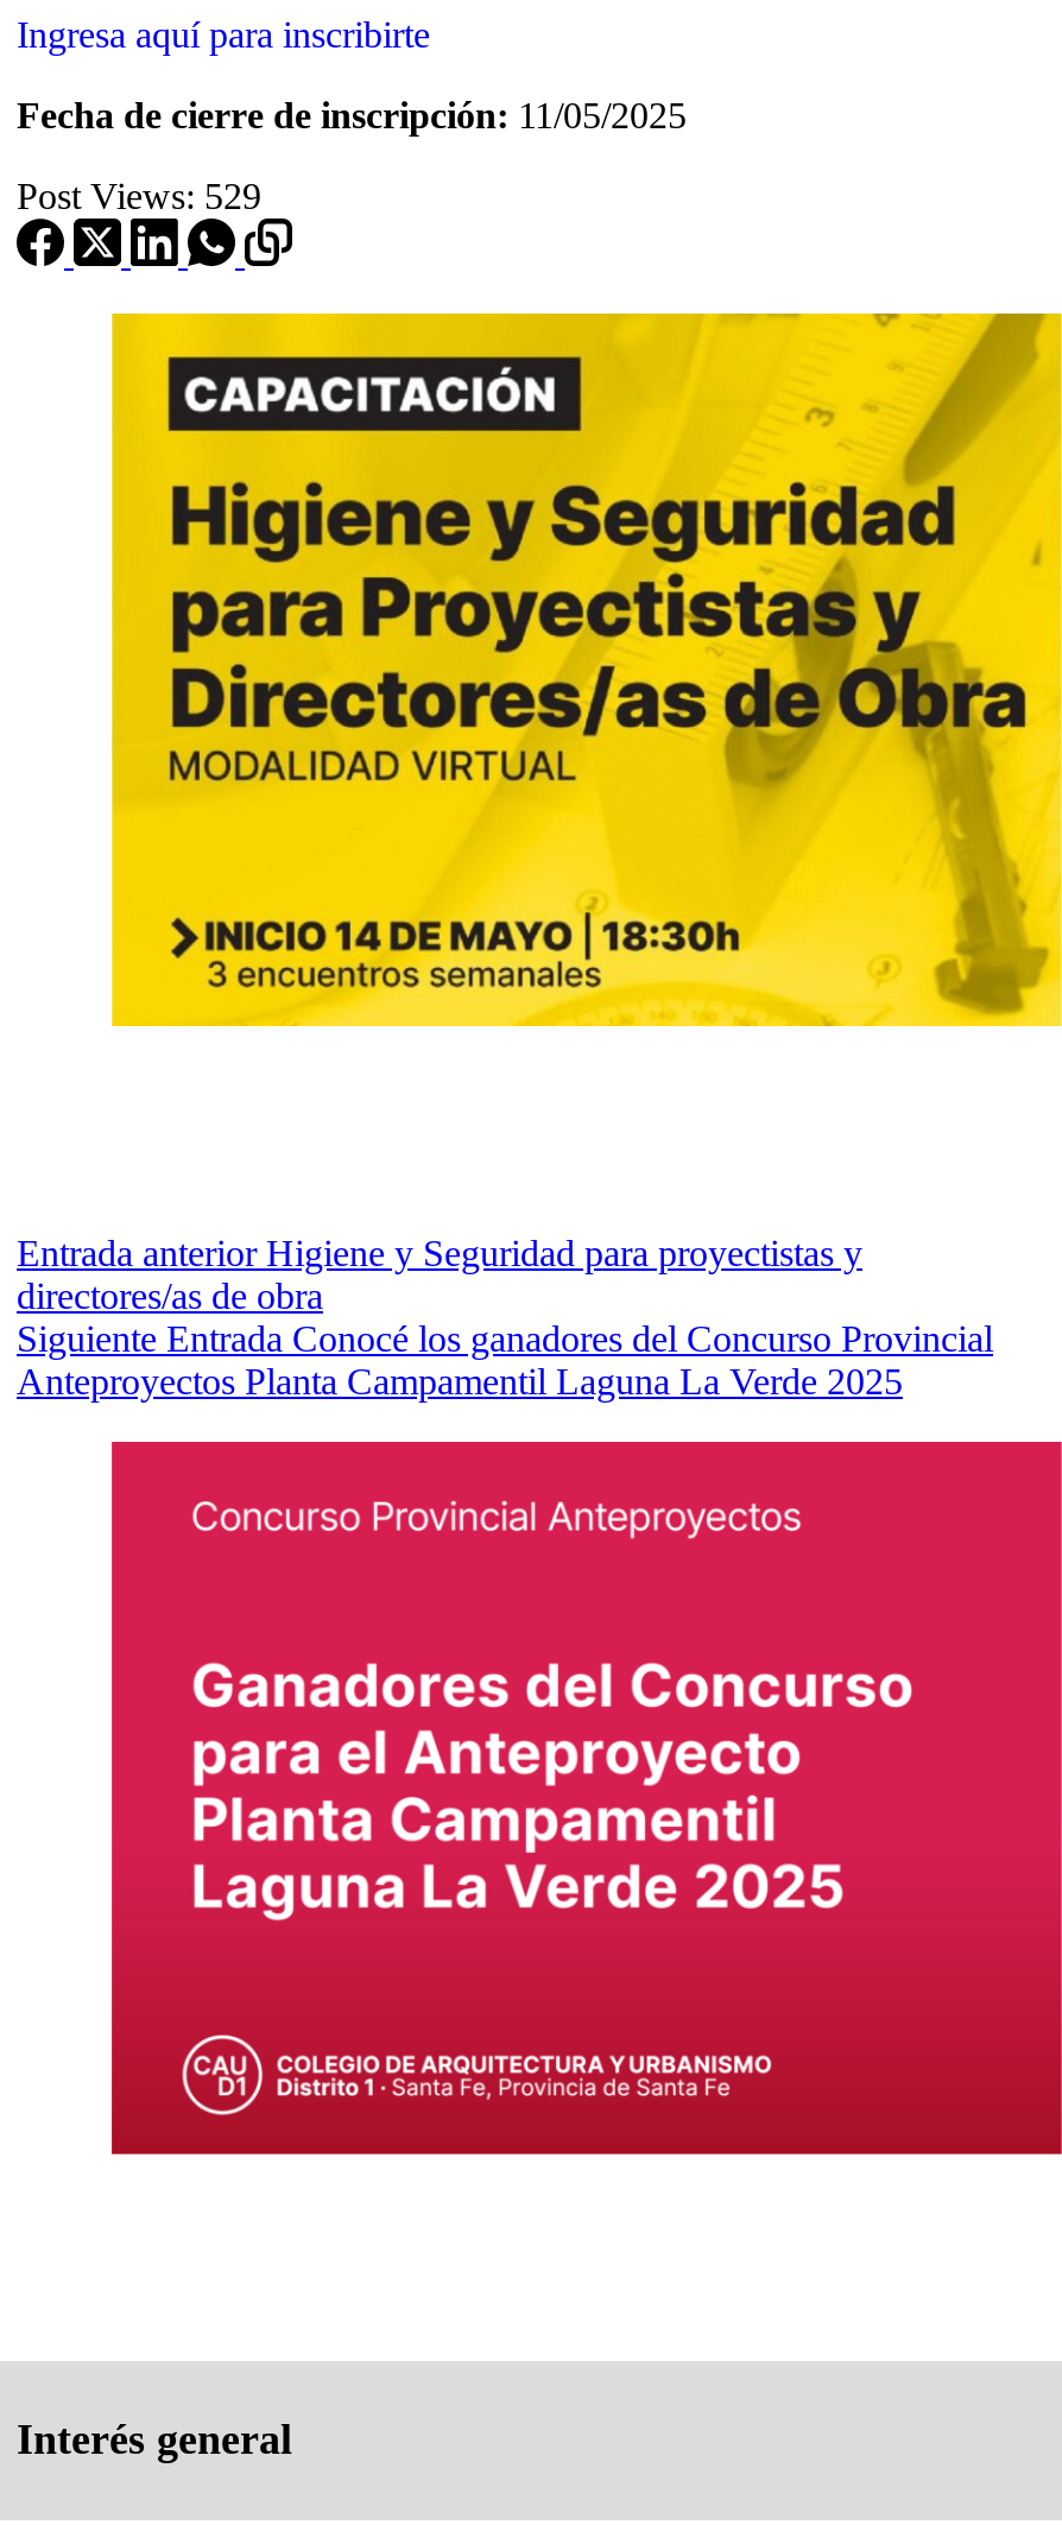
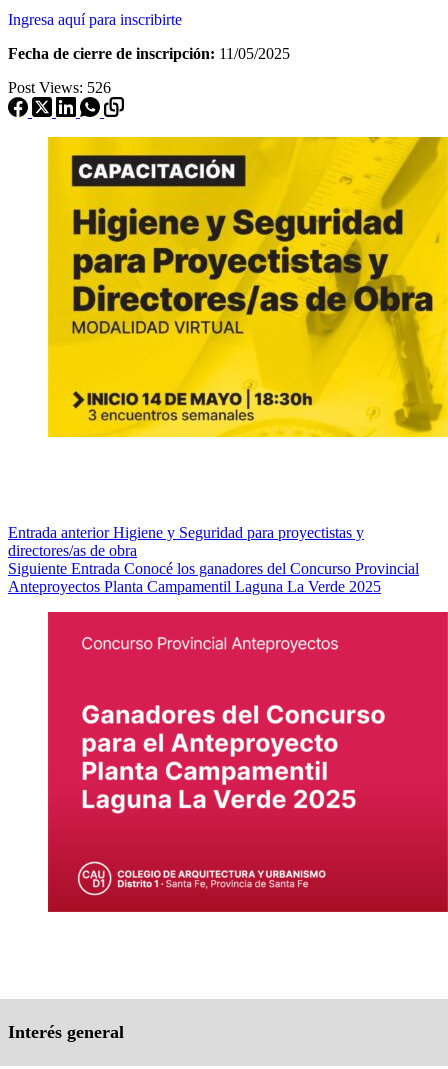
[17,175,261,215] Post Views: 529 -> [8,79,111,96] Post Views: 526

